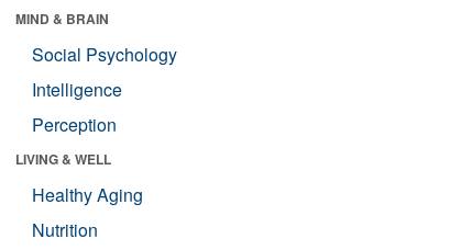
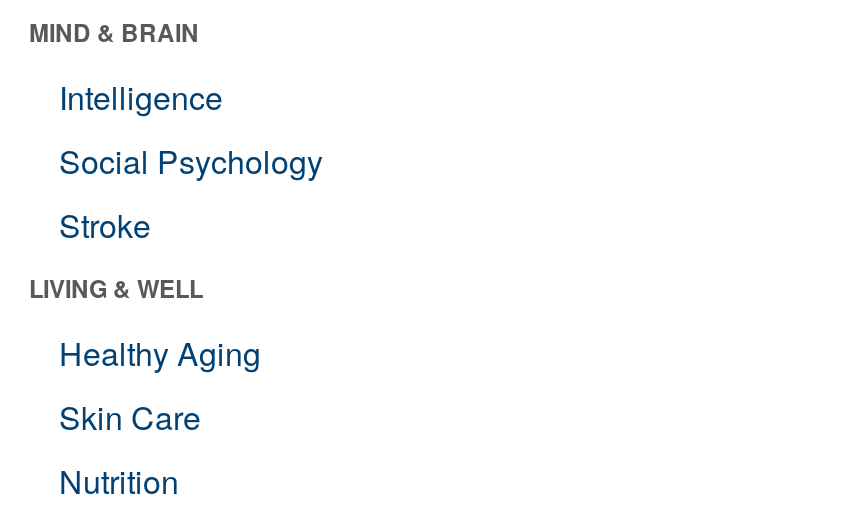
moved [32,77,122,102] -> [59,74,223,120]: Intelligence
[32,112,117,137] Perception -> [59,202,151,248] Stroke
none -> [59,394,201,440] Skin Care

